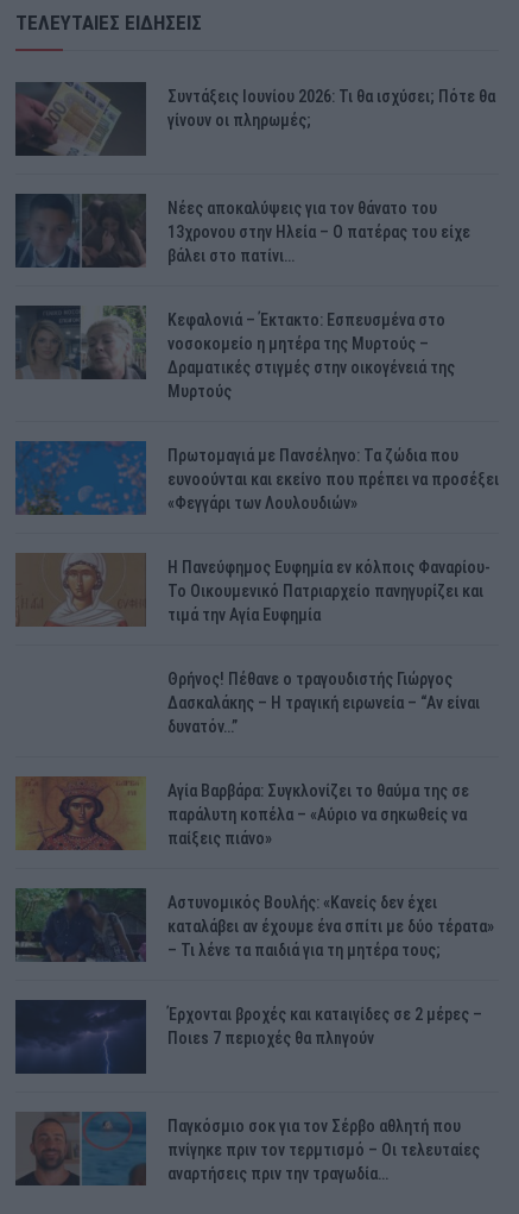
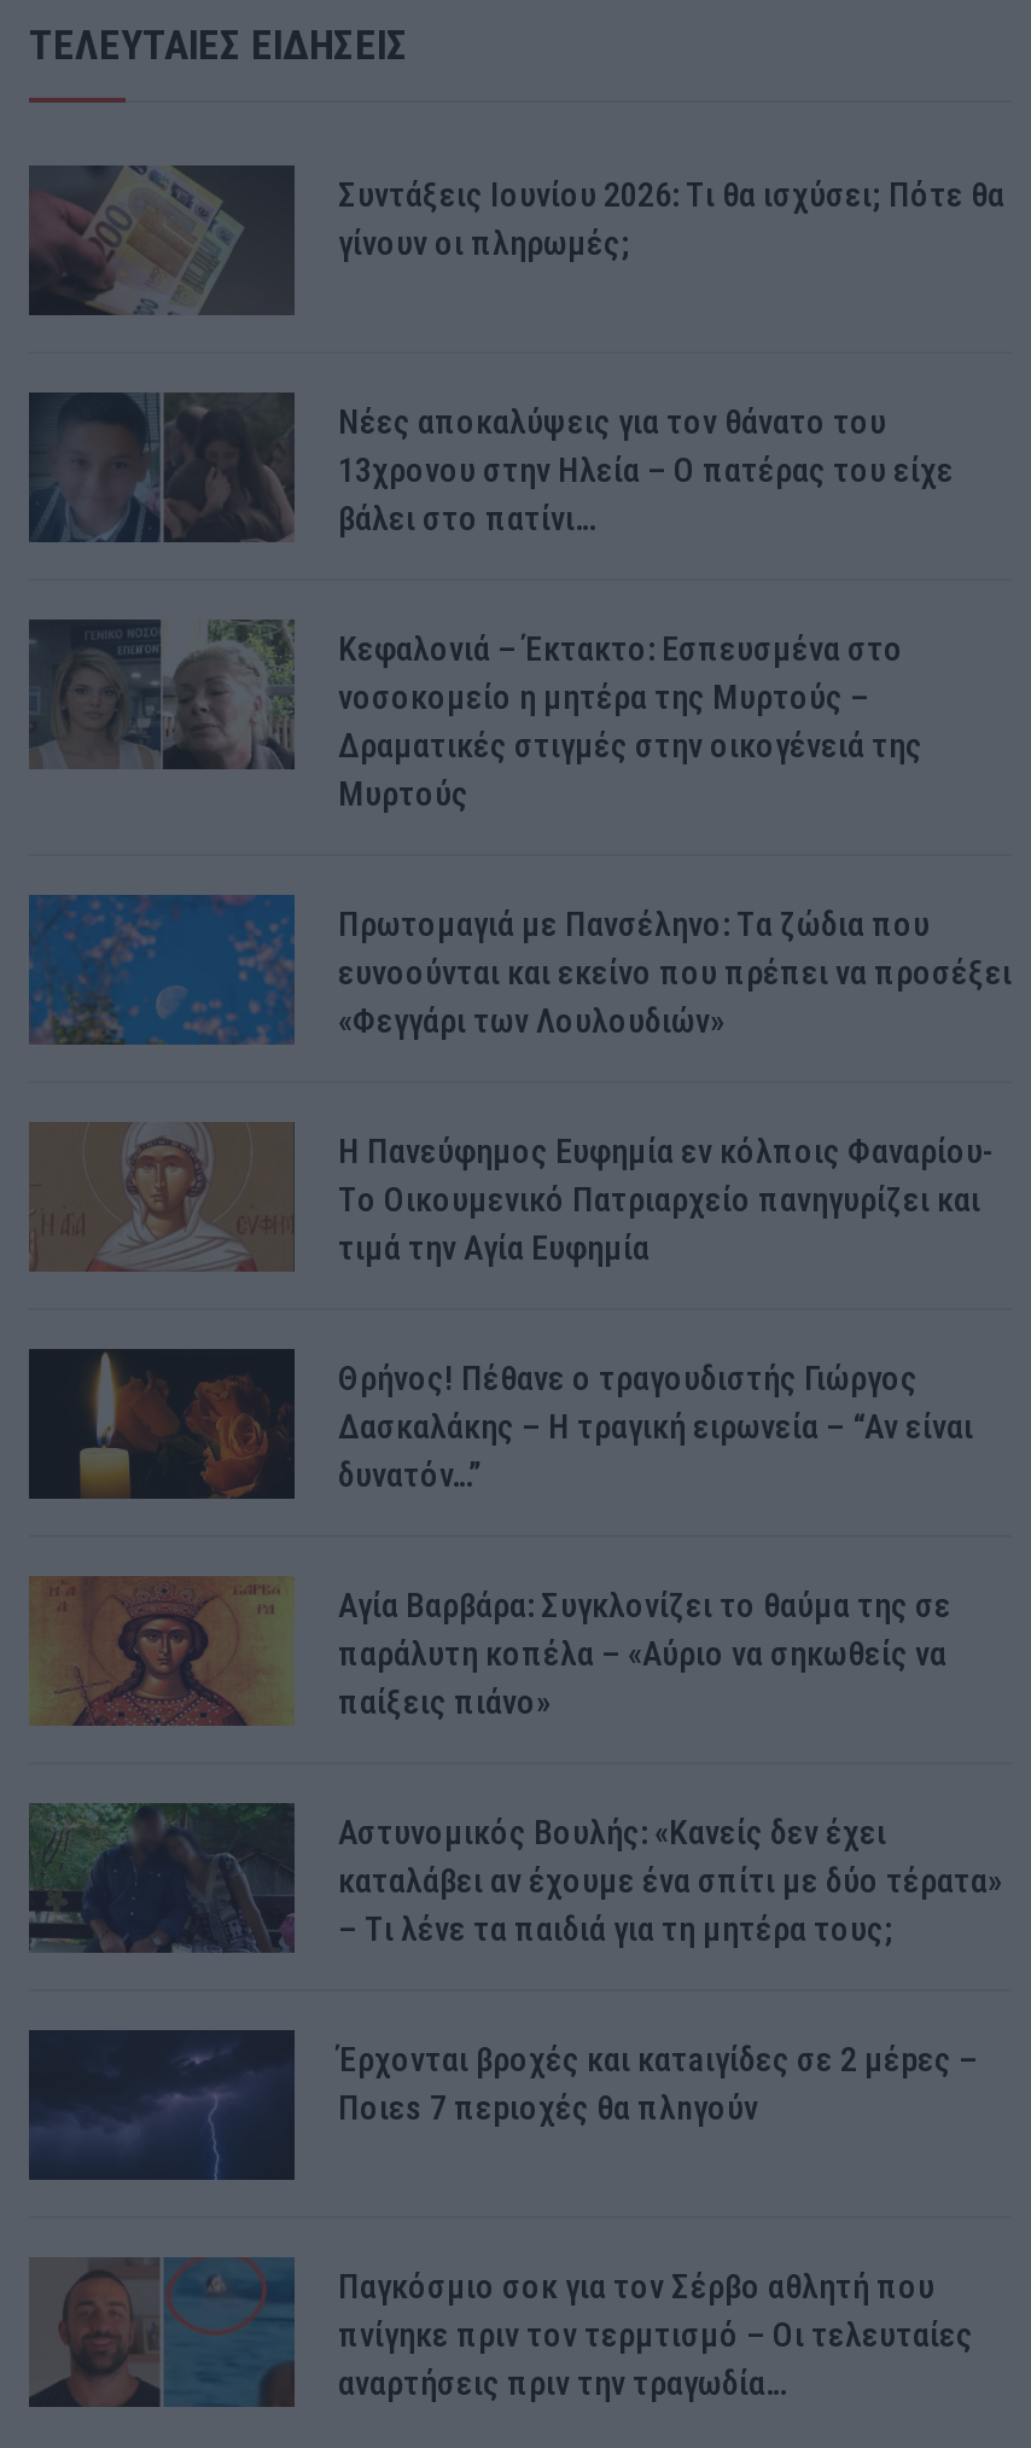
none -> [27,1347,297,1501] [image]

